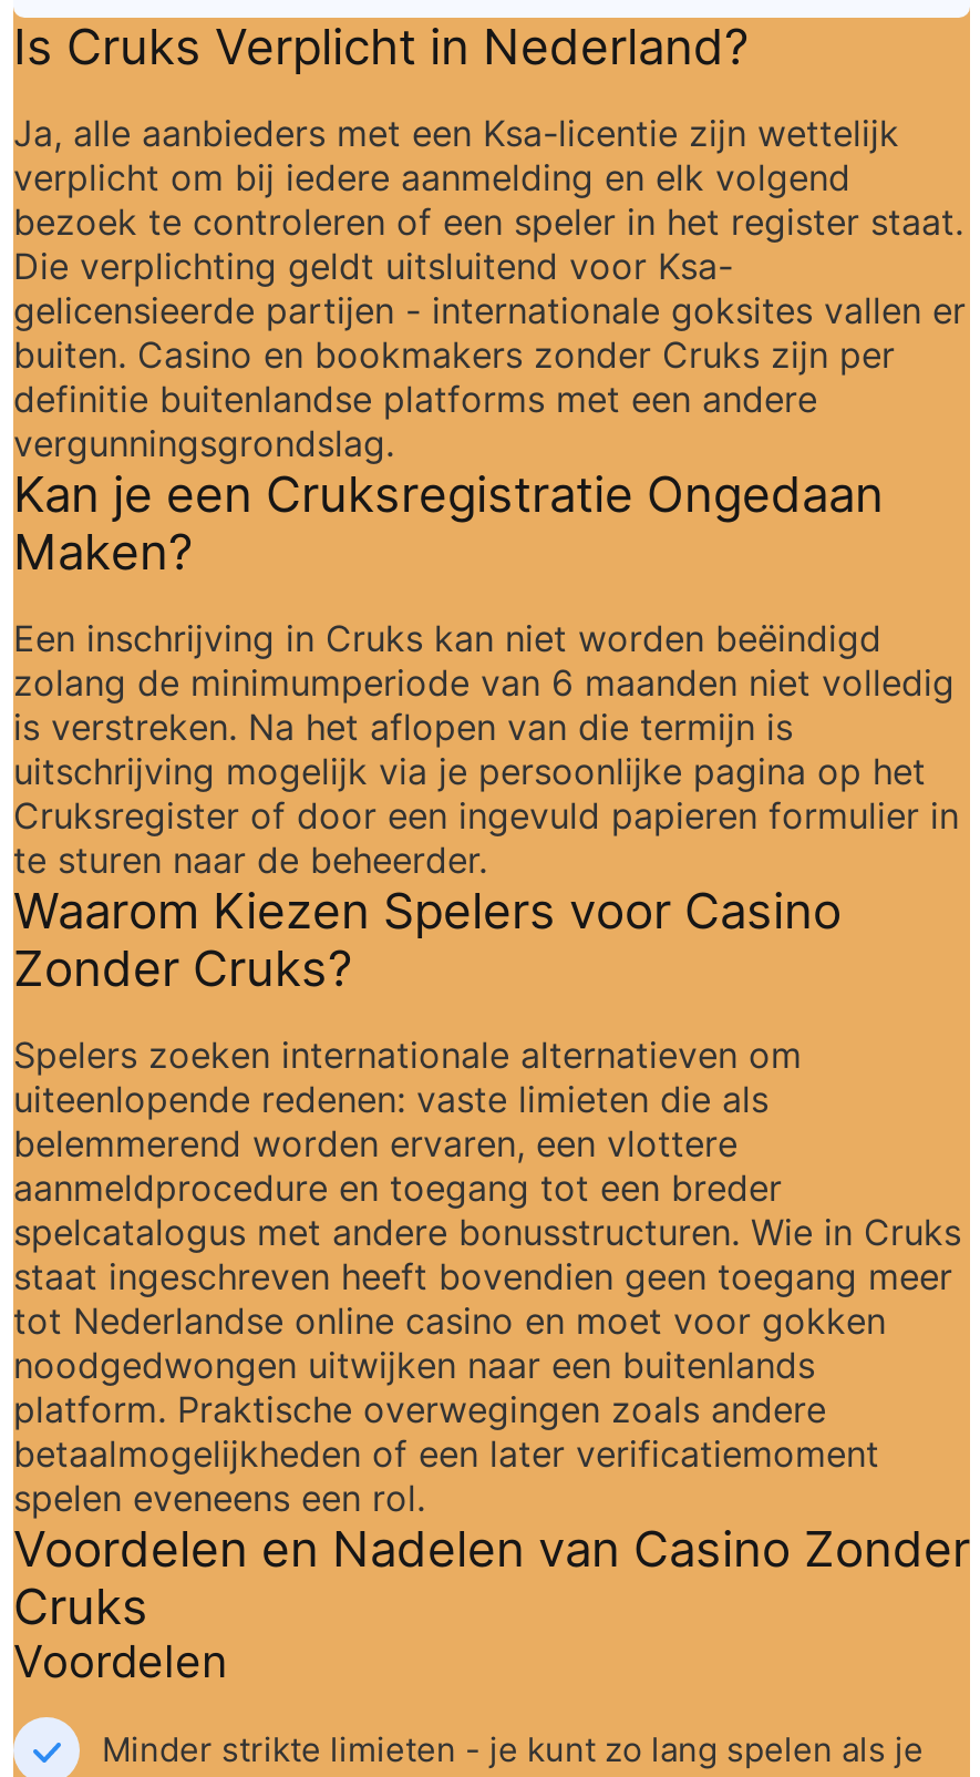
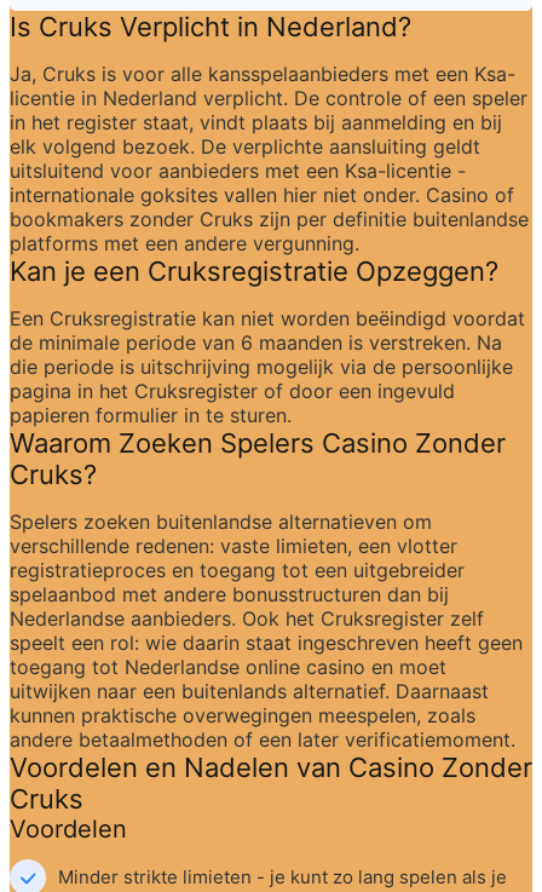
[13,111,966,581] Ja, alle aanbieders met een Ksa-licentie zijn wettelijk | verplicht om bij iedere aanmelding en elk volgend | bezoek te controleren of een speler in het register staat. | Die verplichting geldt uitsluitend voor Ksa- | gelicensieerde partijen - internationale goksites vallen er | buiten. Casino en bookmakers zonder Cruks zijn per | definitie buitenlandse platforms met een andere | vergunningsgrondslag. | Kan je een Cruksregistratie Ongedaan | Maken? -> [10,62,529,287] Ja, Cruks is voor alle kansspelaanbieders met een Ksa- | licentie in Nederland verplicht. De controle of een speler | in het register staat, vindt plaats bij aanmelding en bij | elk volgend bezoek. De verplichte aansluiting geldt | uitsluitend voor aanbieders met een Ksa-licentie - | internationale goksites vallen hier niet onder. Casino of | bookmakers zonder Cruks zijn per definitie buitenlandse | platforms met een andere vergunning. | Kan je een Cruksregistratie Opzeggen?
[13,616,959,997] Een inschrijving in Cruks kan niet worden beëindigd | zolang de minimumperiode van 6 maanden niet volledig | is verstreken. Na het aflopen van die termijn is | uitschrijving mogelijk via je persoonlijke pagina op het | Cruksregister of door een ingevuld papieren formulier in | te sturen naar de beheerder. | Waarom Kiezen Spelers voor Casino | Zonder Cruks? -> [10,306,525,490] Een Cruksregistratie kan niet worden beëindigd voordat | de minimale periode van 6 maanden is verstreken. Na | die periode is uitschrijving mogelijk via de persoonlijke | pagina in het Cruksregister of door een ingevuld | papieren formulier in te sturen. | Waarom Zoeken Spelers Casino Zonder | Cruks?
[13,1033,961,1520] Spelers zoeken internationale alternatieven om | uiteenlopende redenen: vaste limieten die als | belemmerend worden ervaren, een vlottere | aanmeldprocedure en toegang tot een breder | spelcatalogus met andere bonusstructuren. Wie in Cruks | staat ingeschreven heeft bovendien geen toegang meer | tot Nederlandse online casino en moet voor gokken | noodgedwongen uitwijken naar een buitenlands | platform. Praktische overwegingen zoals andere | betaalmogelijkheden of een later verificatiemoment | spelen eveneens een rol. -> [10,510,523,752] Spelers zoeken buitenlandse alternatieven om | verschillende redenen: vaste limieten, een vlotter | registratieproces en toegang tot een uitgebreider | spelaanbod met andere bonusstructuren dan bij | Nederlandse aanbieders. Ook het Cruksregister zelf | speelt een rol: wie daarin staat ingeschreven heeft geen | toegang tot Nederlandse online casino en moet | uitwijken naar een buitenlands alternatief. Daarnaast | kunnen praktische overwegingen meespelen, zoals | andere betaalmethoden of een later verificatiemoment.

